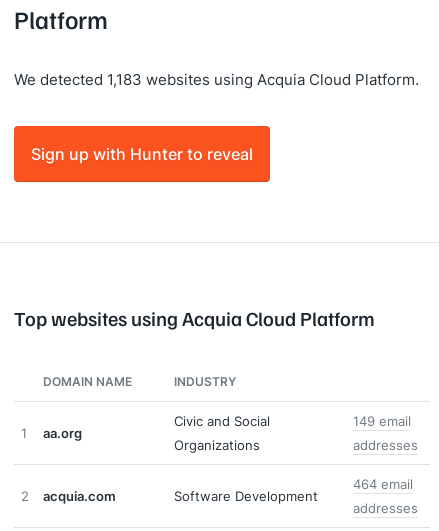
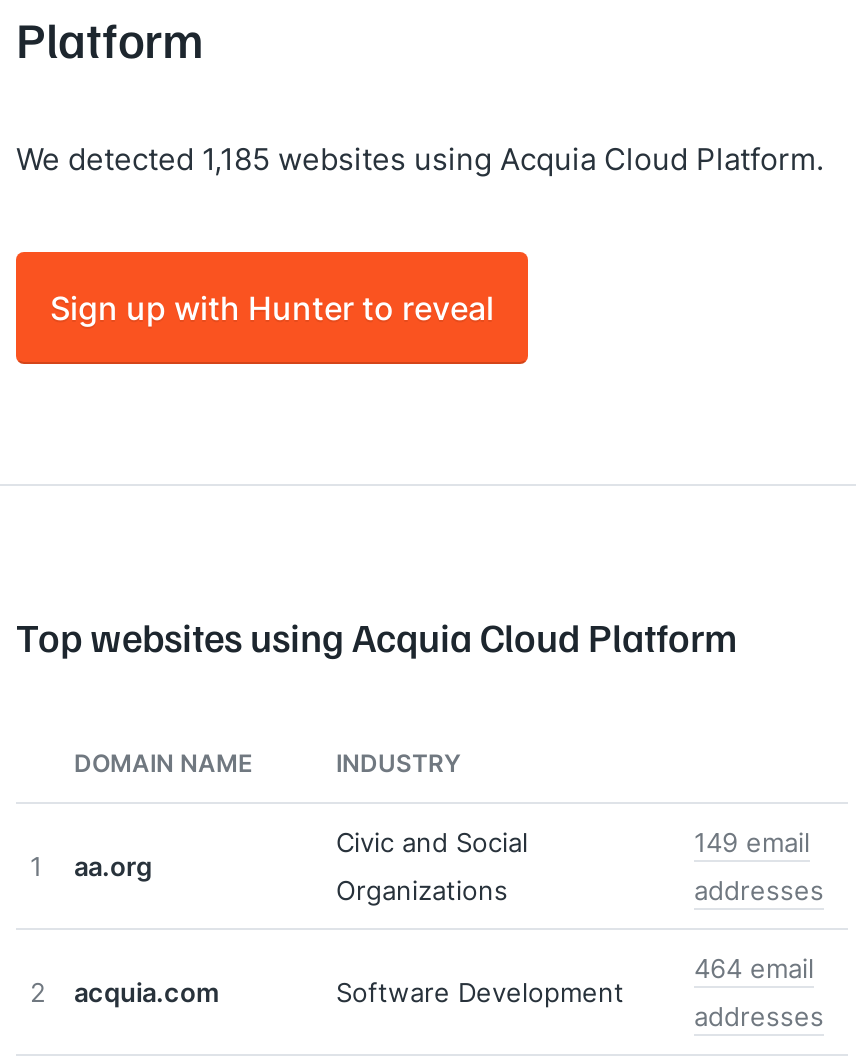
[14,69,419,90] We detected 1,183 websites using Acquia Cloud Platform. -> [16,138,824,180] We detected 1,185 websites using Acquia Cloud Platform.

